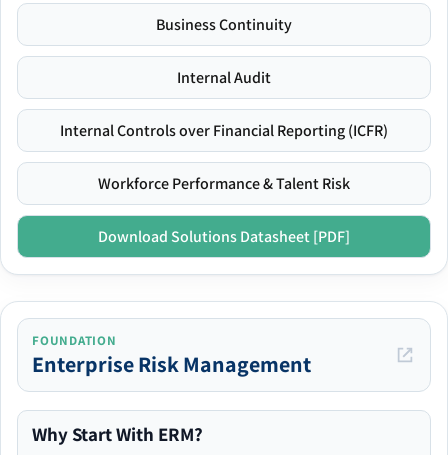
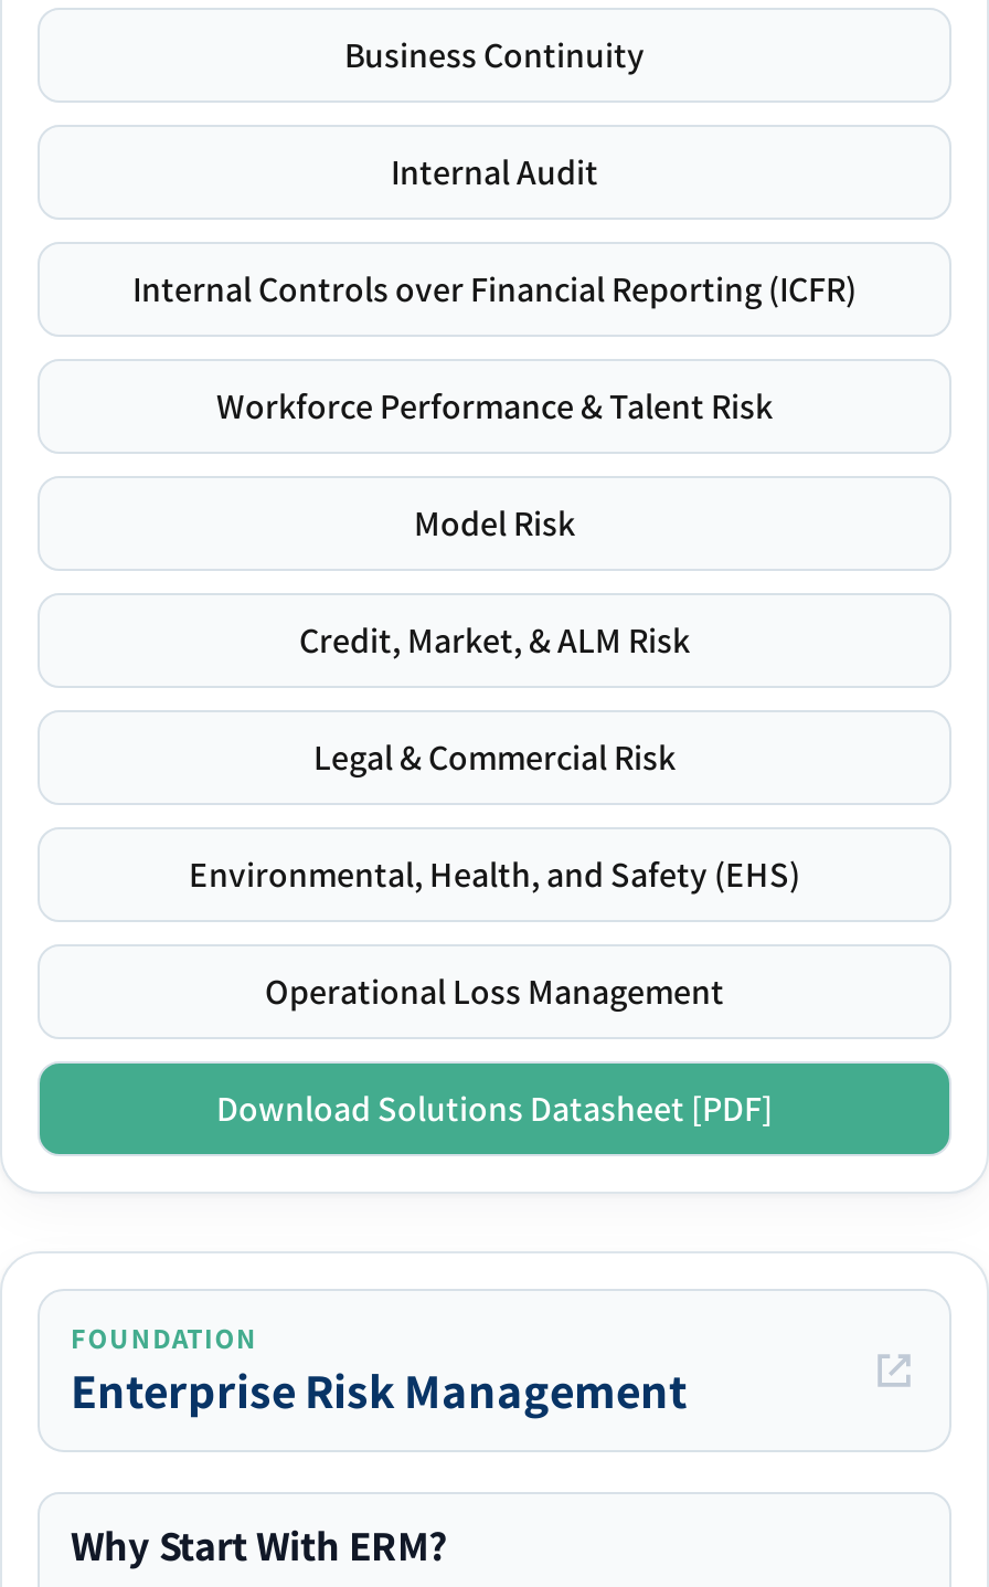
none -> [189,499,800,1014] Model Risk | Credit, Market, & ALM Risk | Legal & Commercial Risk | Environmental, Health, and Safety (EHS) | Operational Loss Management

